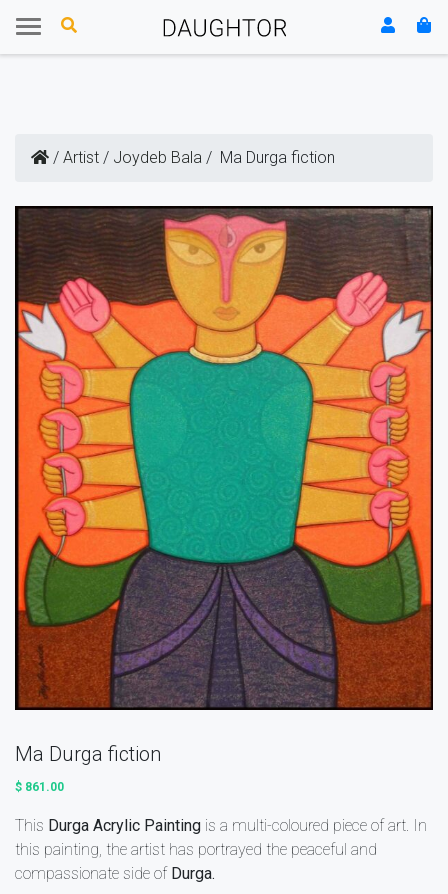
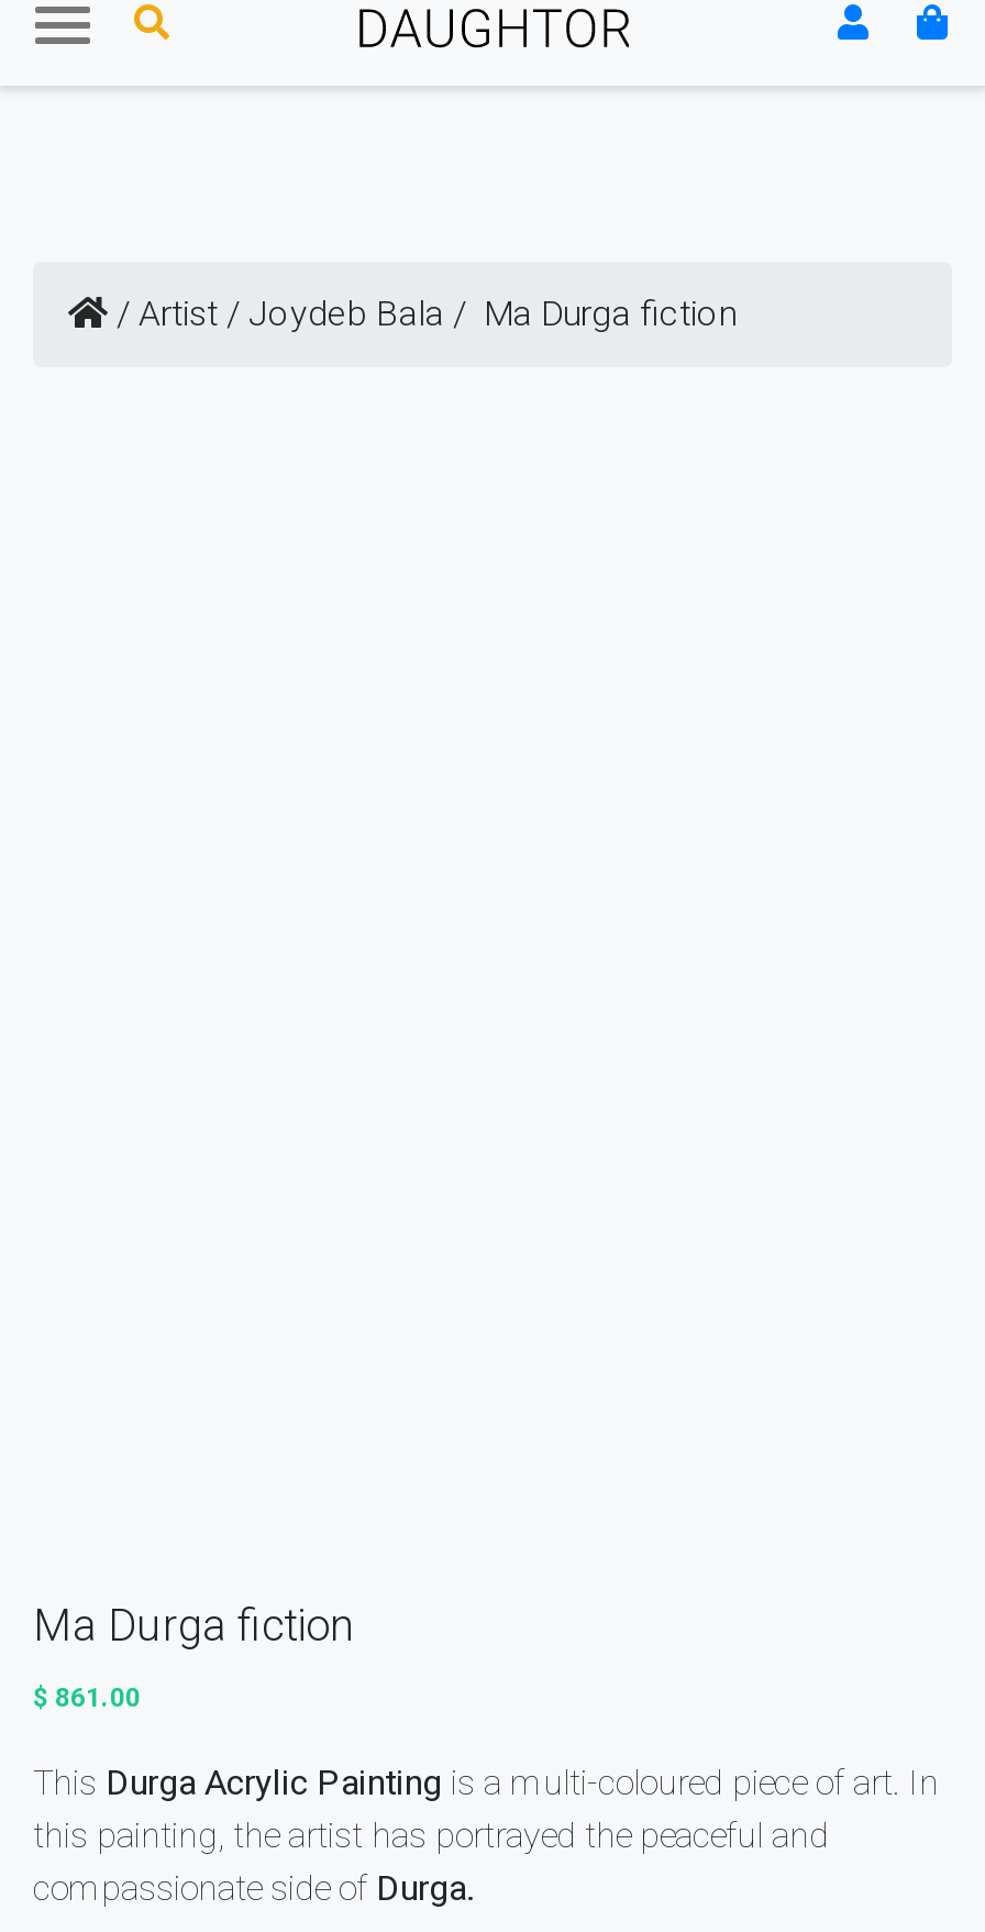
[14,205,434,711] [image] -> none

